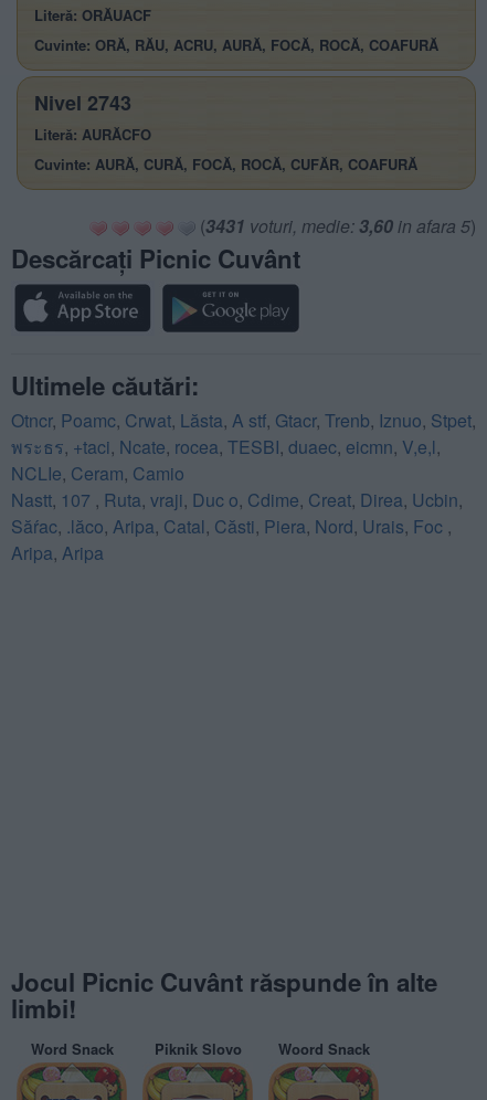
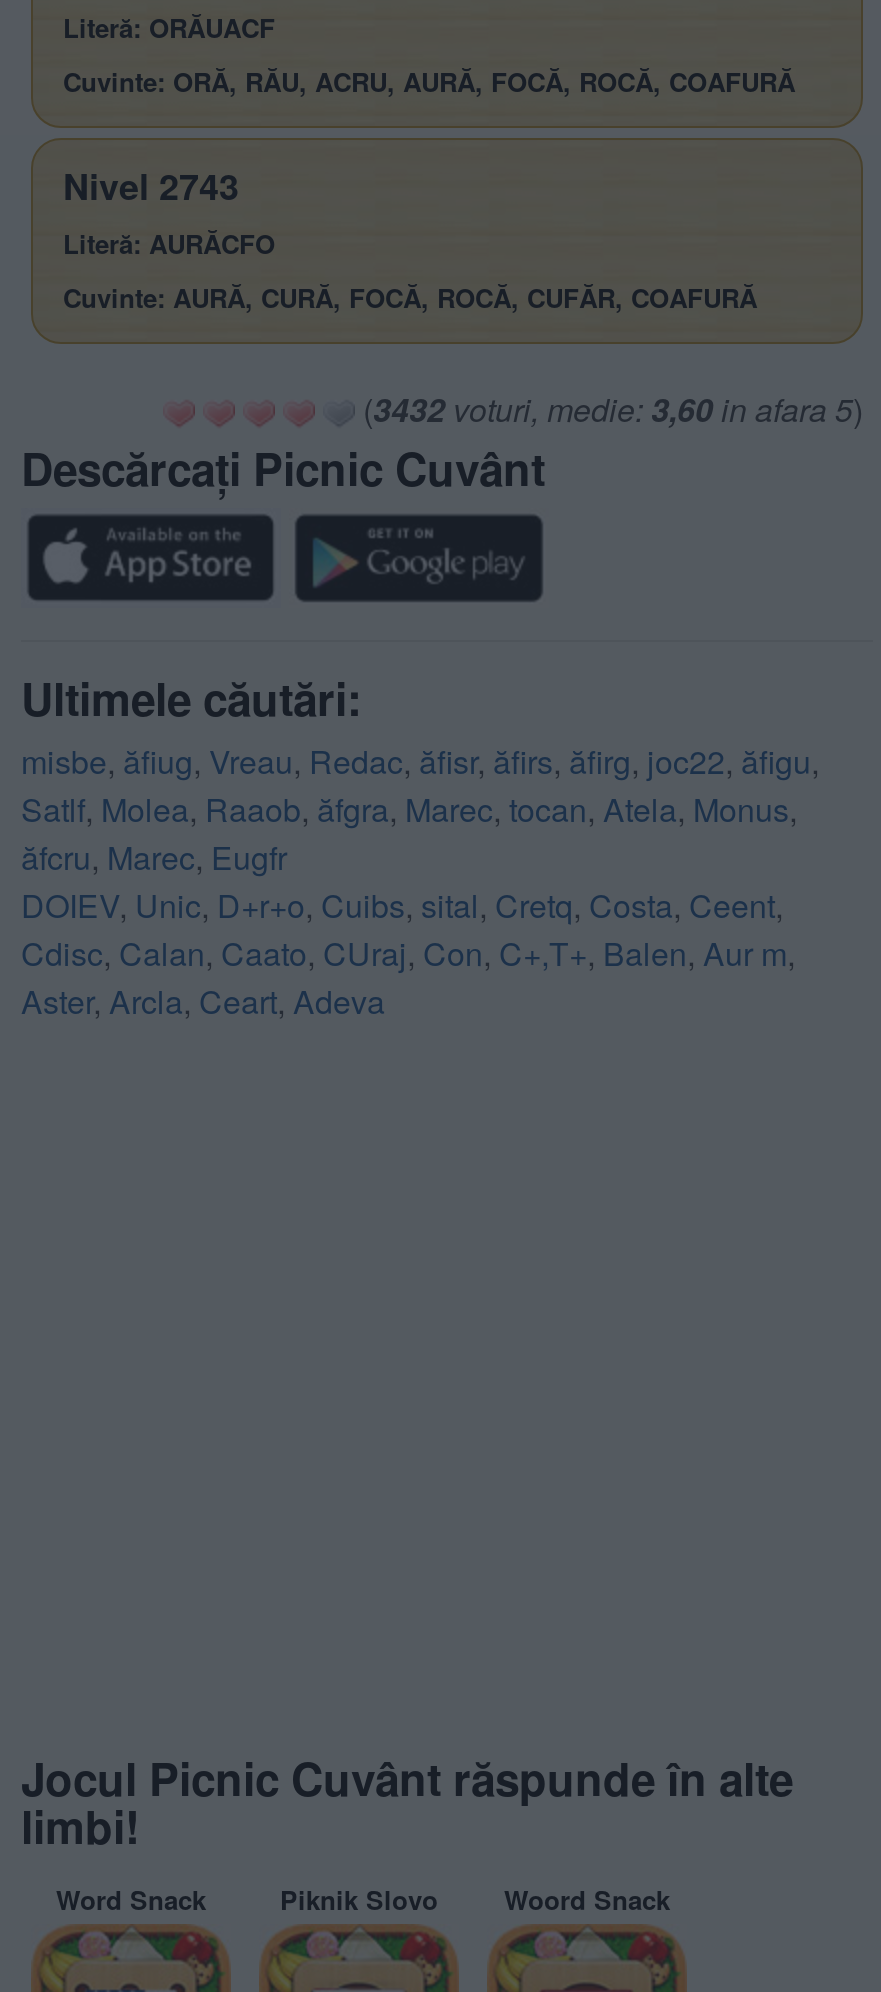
[195,213,476,239] (3431 voturi, medie: 3,60 in afara 5) -> [355,386,863,432] (3432 voturi, medie: 3,60 in afara 5)
[11,408,476,565] Otncr, Poamc, Crwat, Lăsta, A stf, Gtacr, Trenb, Iznuo, Stpet, | พระธร, +taci, Ncate, rocea, TESBI, duaec, eicmn, V,e,l, | NCLIe, Ceram, Camio | Nastt, 107, Ruta, vraji, Duc o, Cdime, Creat, Direa, Ucbin, | Săŕac,.lăco, Aripa, Catal, Căsti, Piera, Nord, Urais, Foc, | Aripa, Aripa -> [21,738,819,1024] misbe, ăfiug, Vreau, Redac, ăfisr, ăfirs, ăfirg, joc22, ăfigu, | Satlf, Molea, Raaob, ăfgra, Marec, tocan, Atela, Monus, | ăfcru, Marec, Eugfr | DOIEV, Unic, D+r+o, Cuibs, sital, Cretq, Costa, Ceent, | Cdisc, Calan, Caato, CUraj, Con, C+,T+, Balen, Aur m, | Aster, Arcla, Ceart, Adeva

